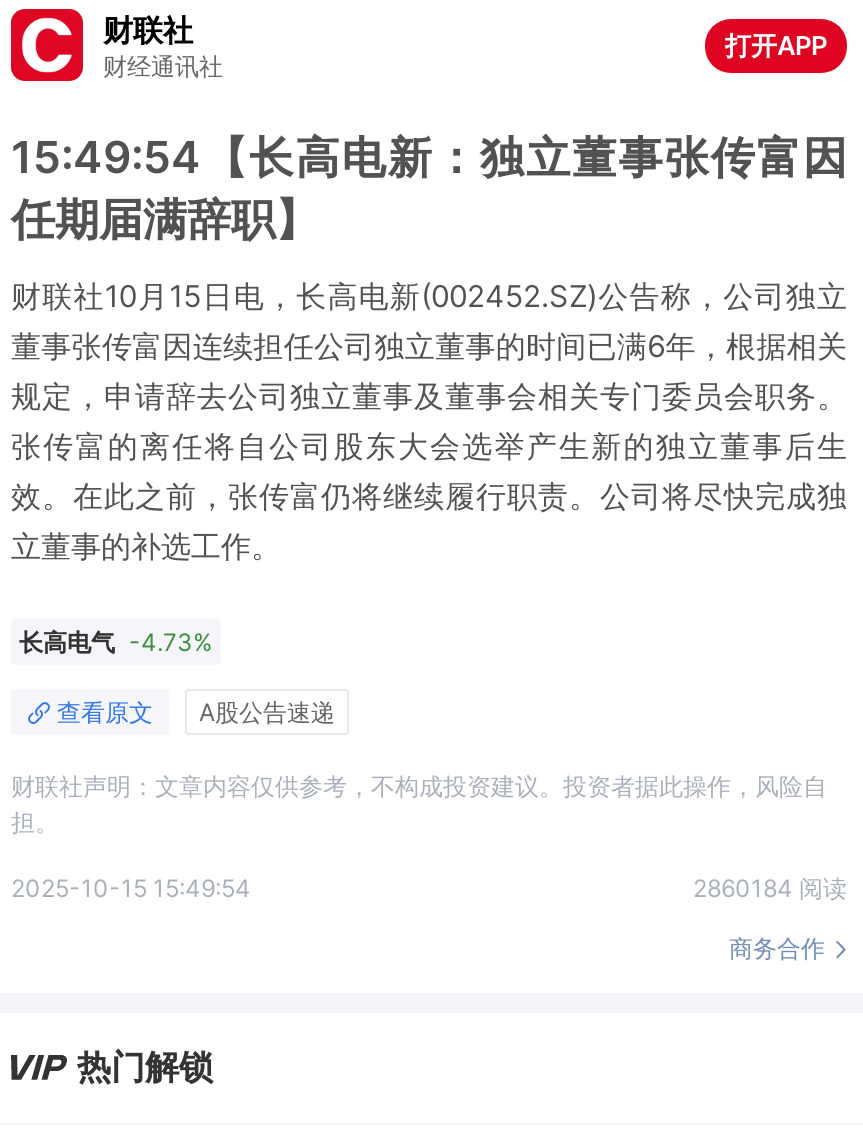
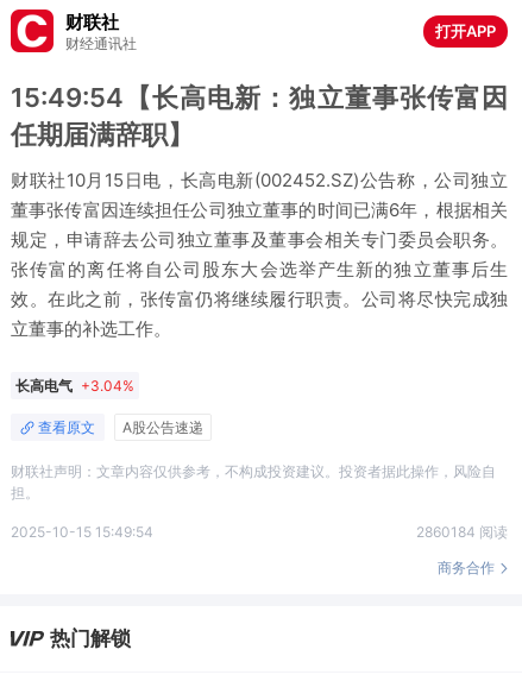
[19,627,213,657] 长高电气 -4.73% -> [15,377,134,395] 长高电气 +3.04%

